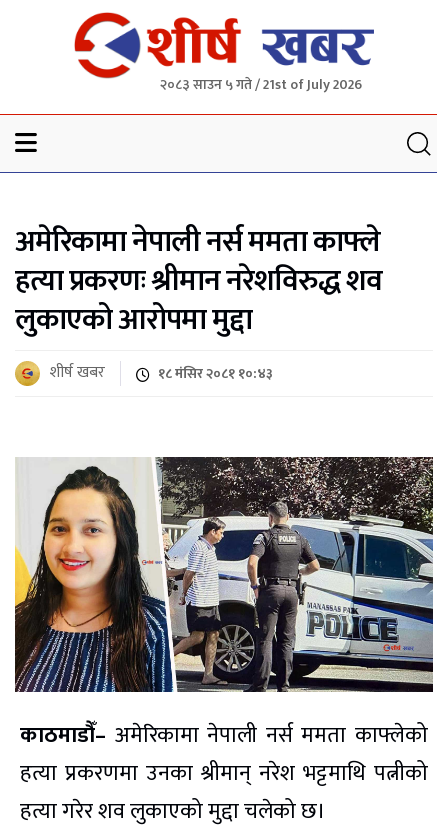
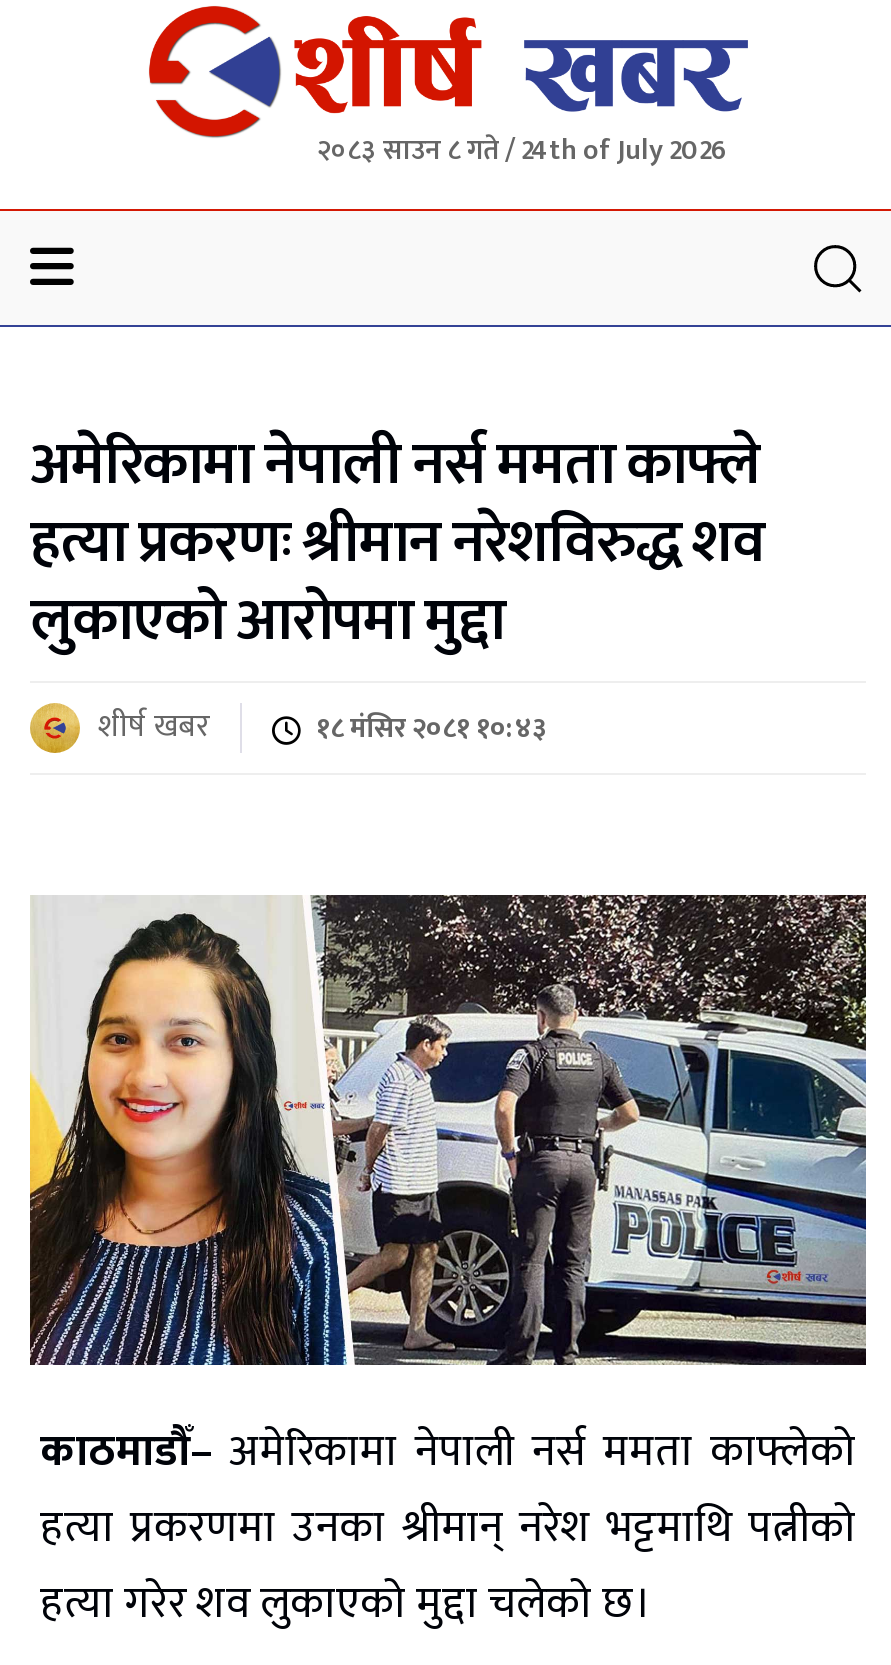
[160,73,362,96] २०८३ साउन ५ गते / 21st of July 2026 -> [317,127,727,173] २०८३ साउन ८ गते / 24th of July 2026

